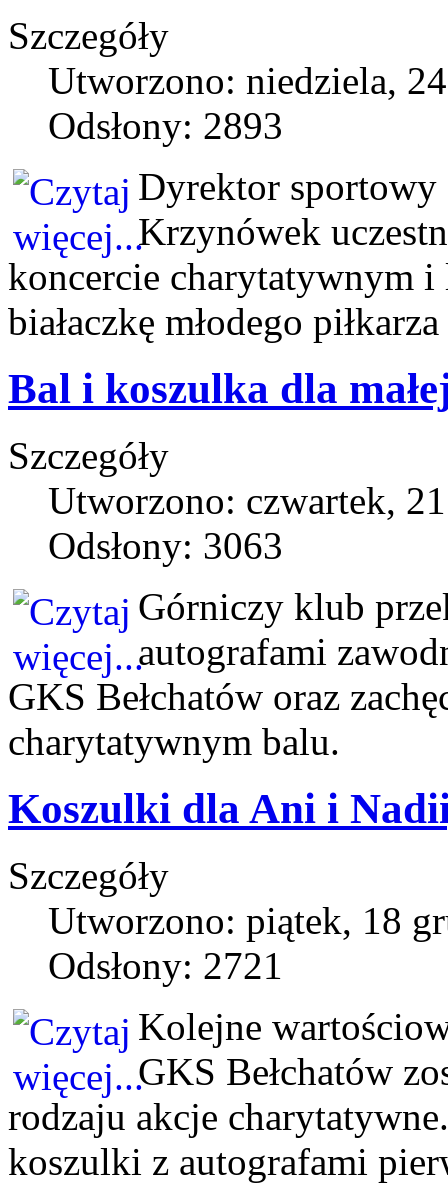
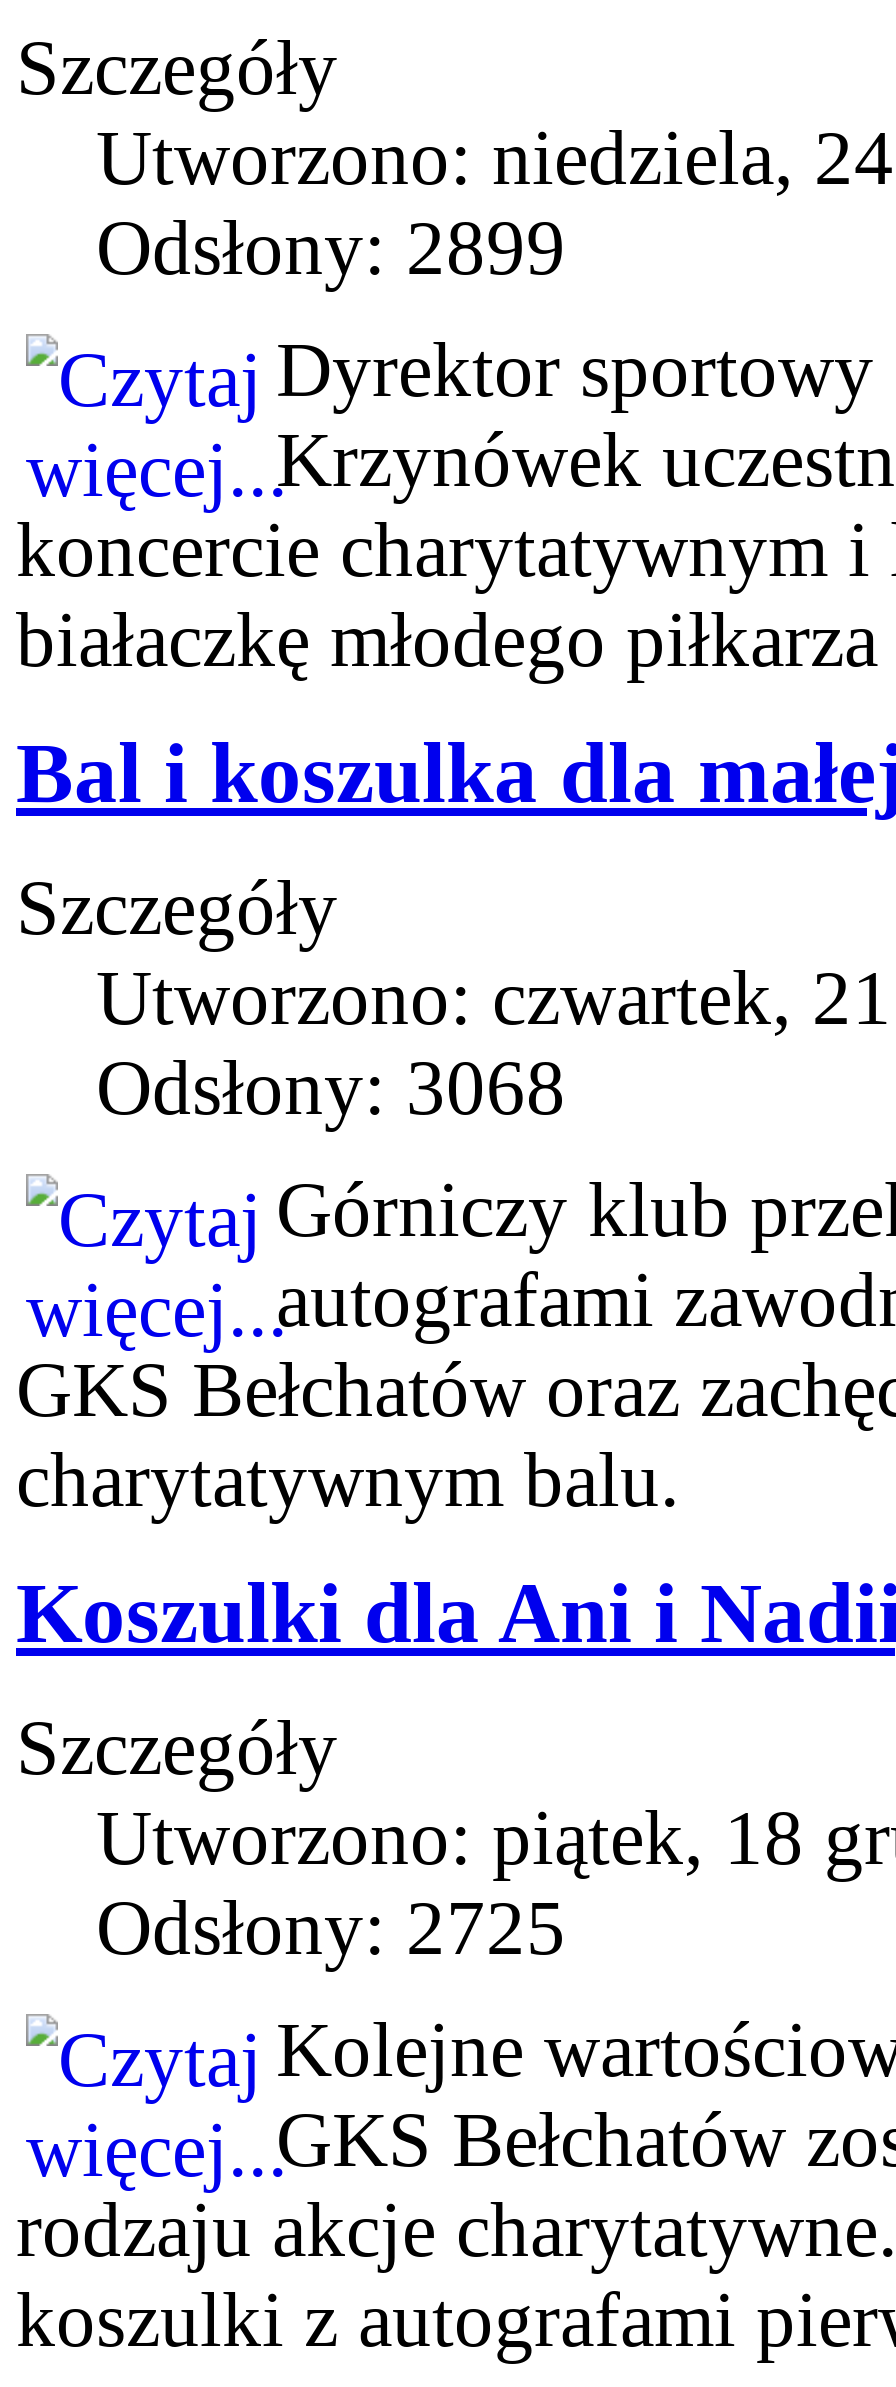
[48,104,283,147] Odsłony: 2893 -> [96,205,566,291] Odsłony: 2899
[48,524,283,567] Odsłony: 3063 -> [96,1044,566,1130] Odsłony: 3068
[48,944,283,987] Odsłony: 2721 -> [96,1884,566,1970] Odsłony: 2725

